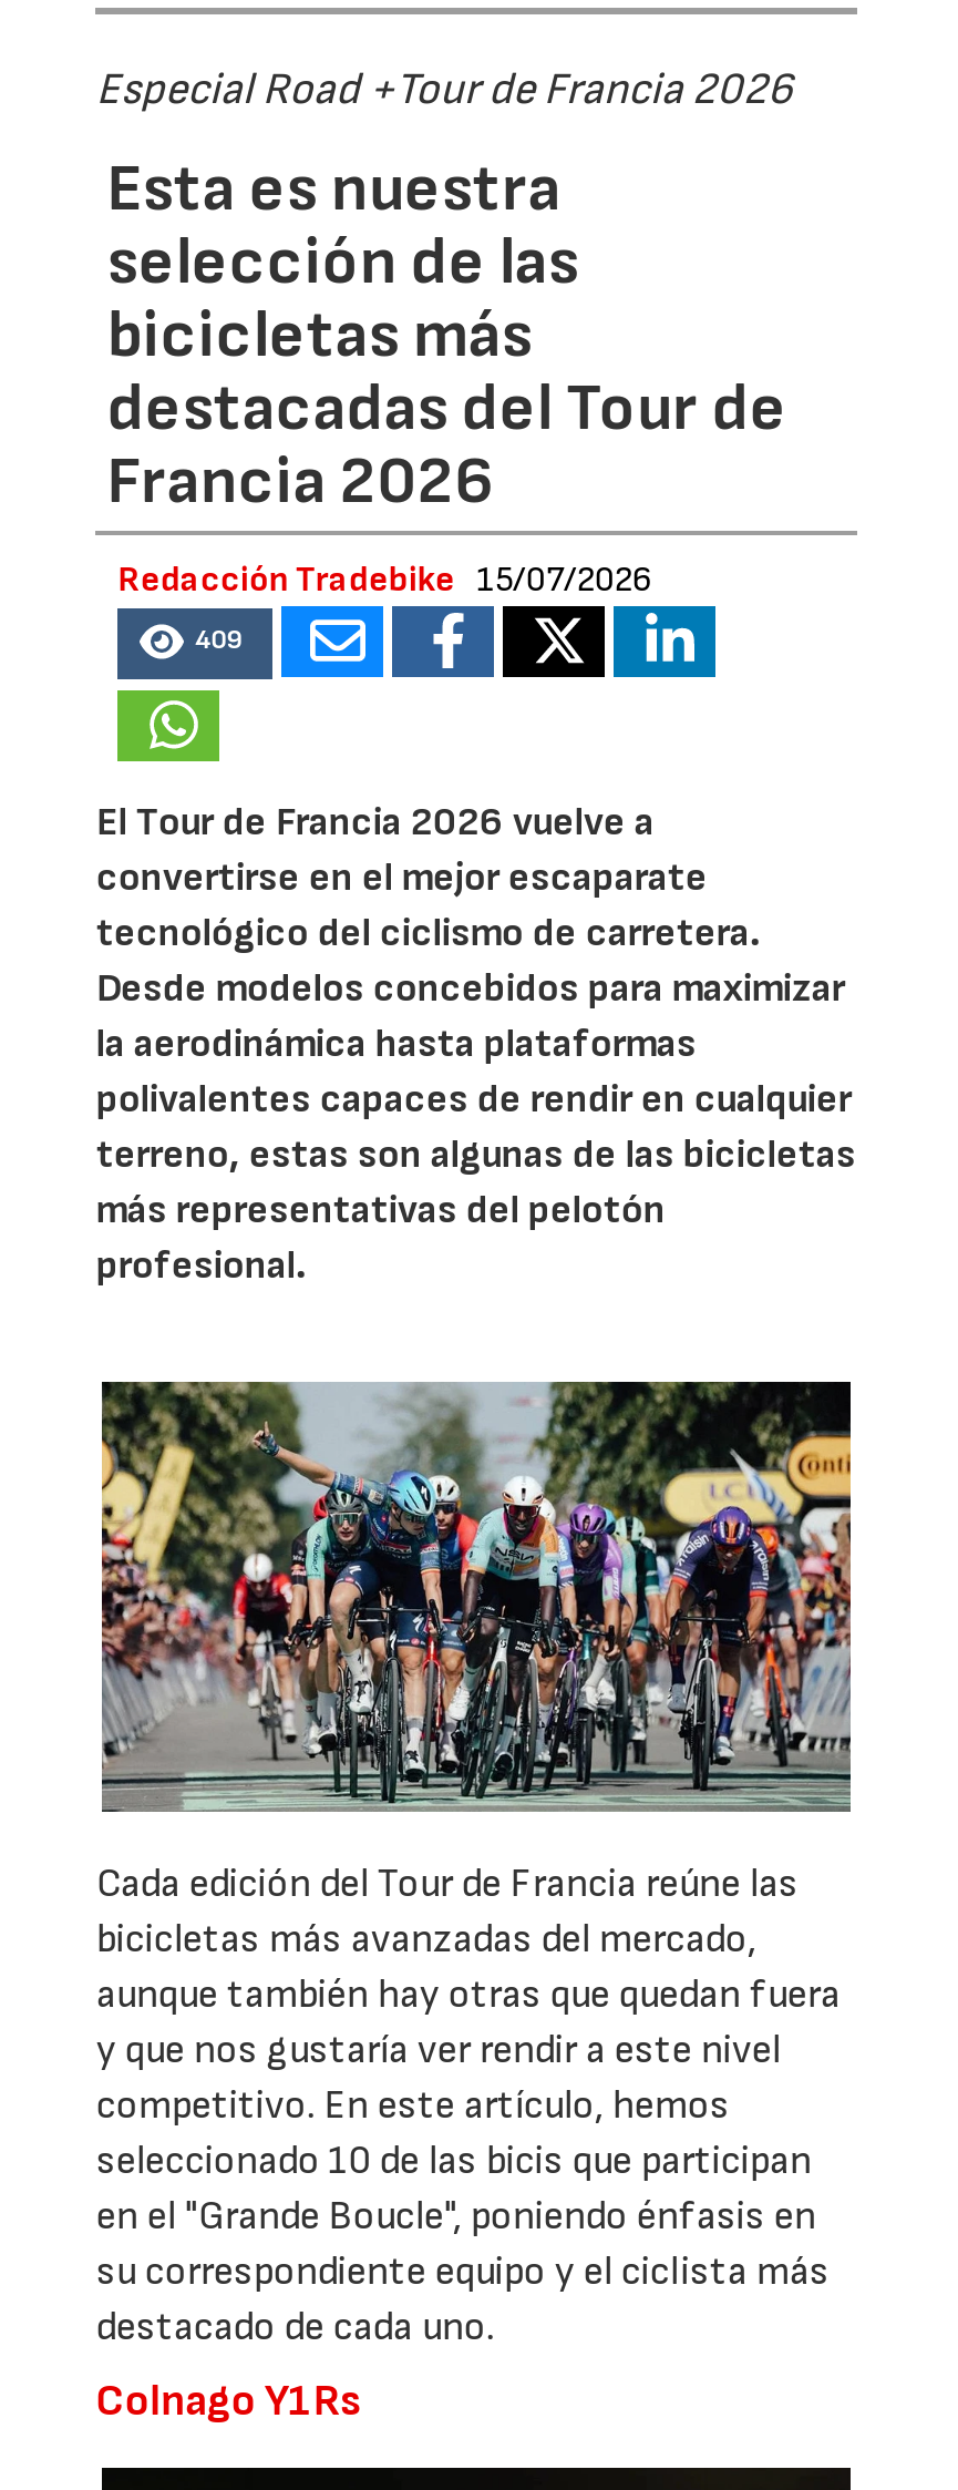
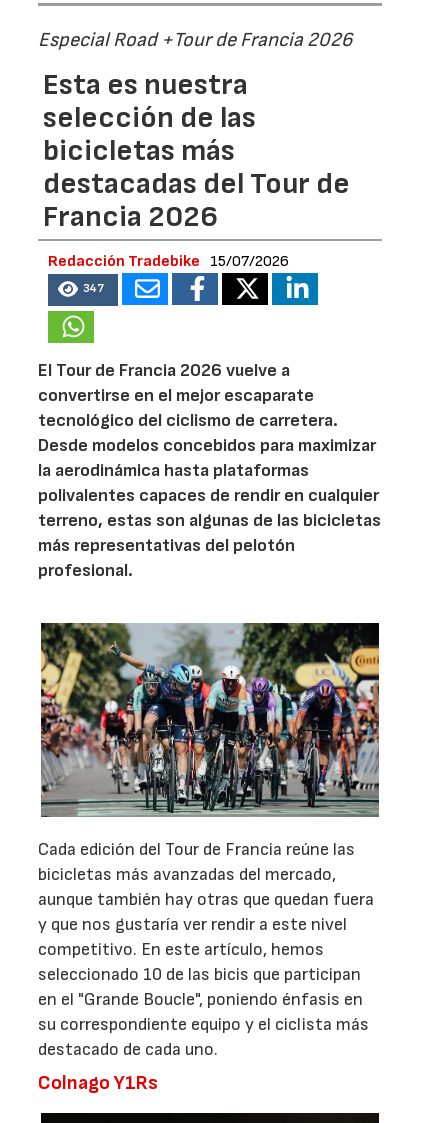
[196,624,242,657] 409 -> [83,281,104,296] 347

